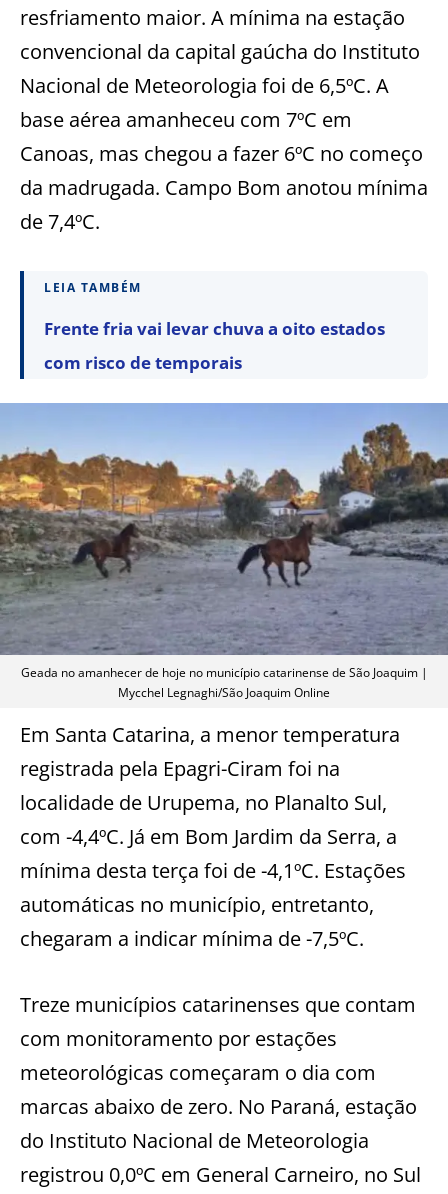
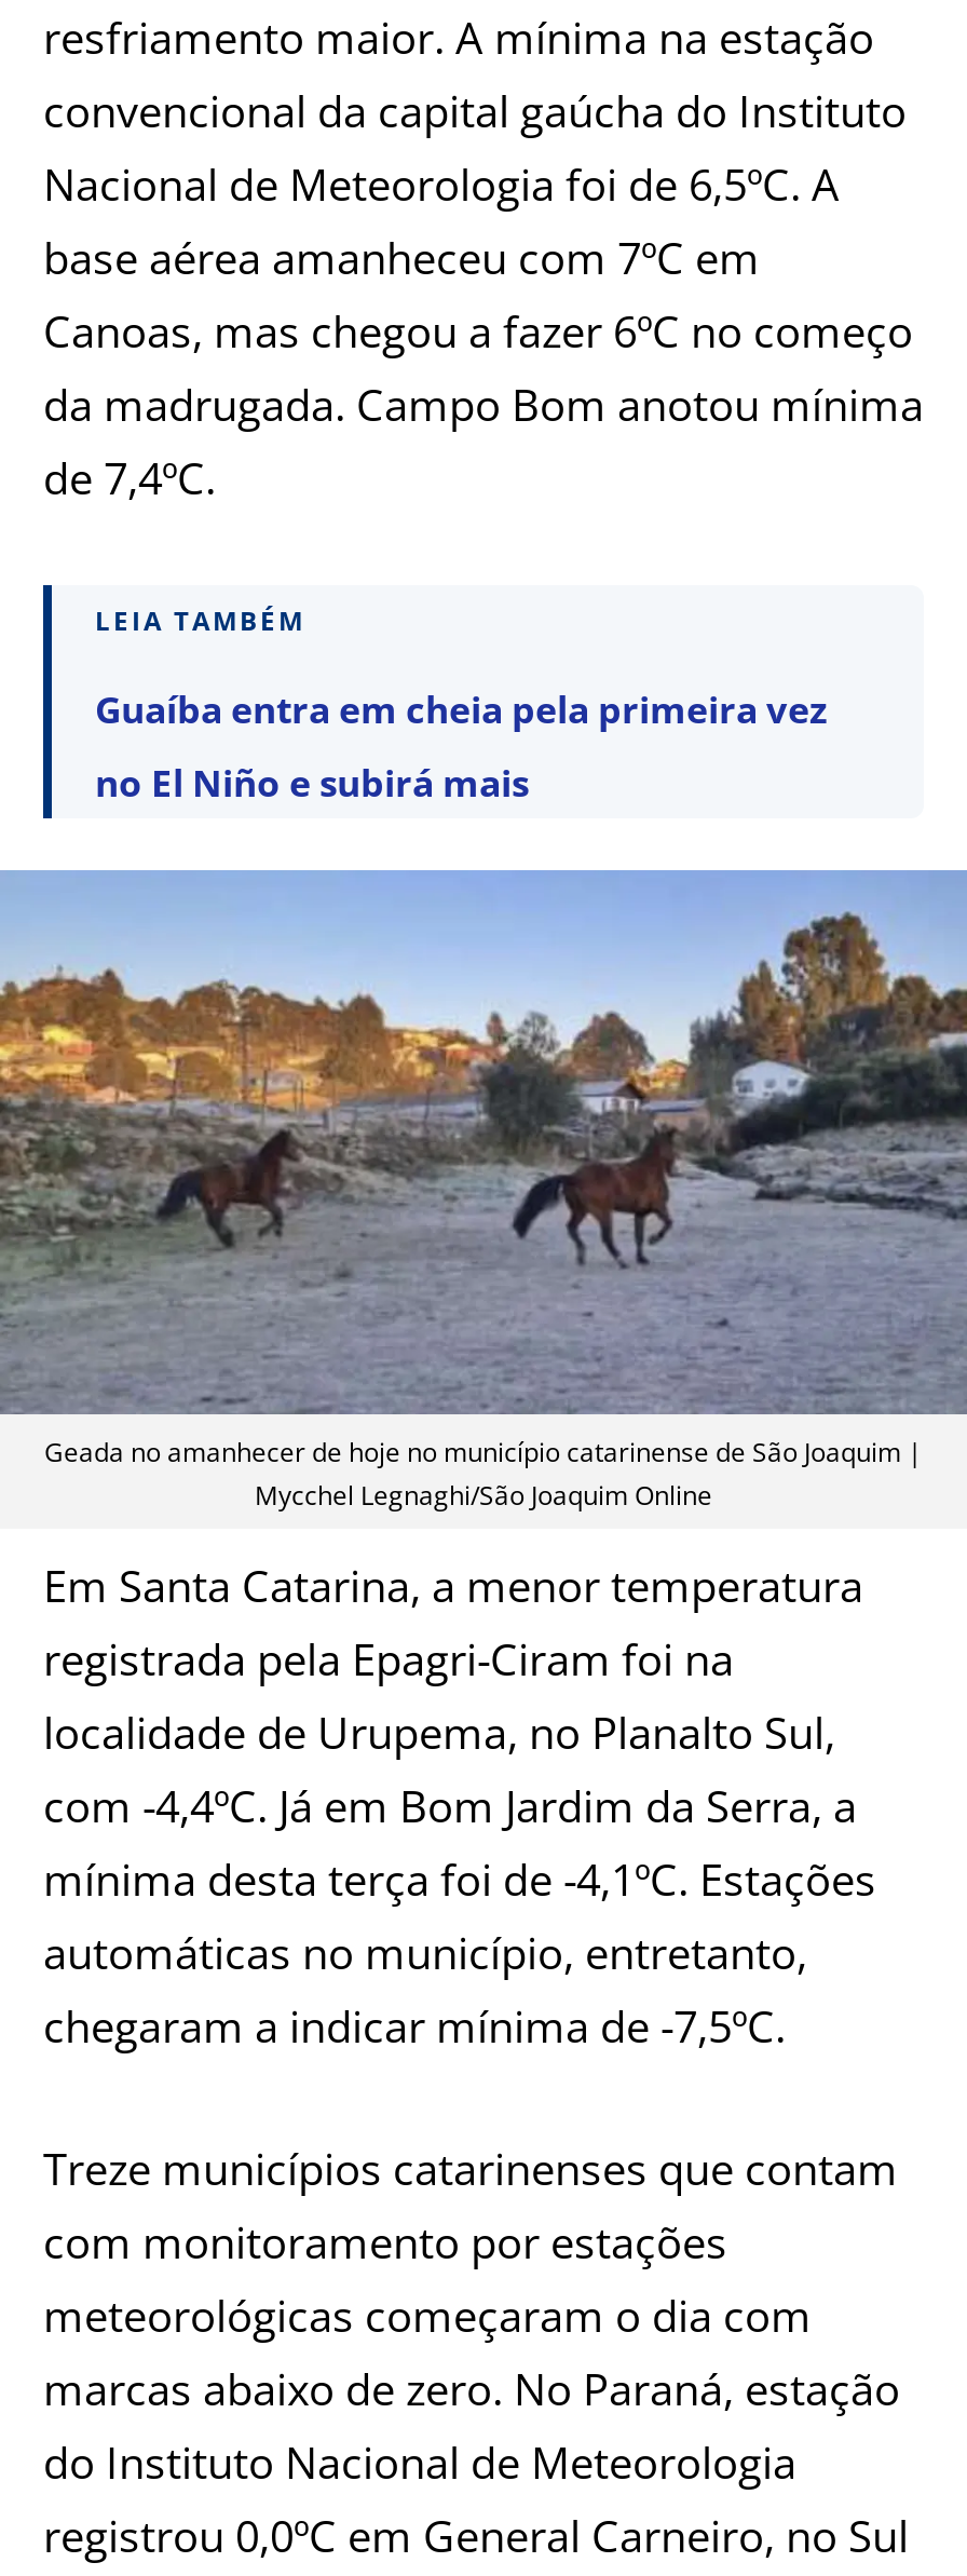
[44,317,385,340] Frente fria vai levar chuva a oito estados -> [95,685,827,734] Guaíba entra em cheia pela primeira vez
[44,351,242,374] com risco de temporais -> [95,758,529,808] no El Niño e subirá mais

